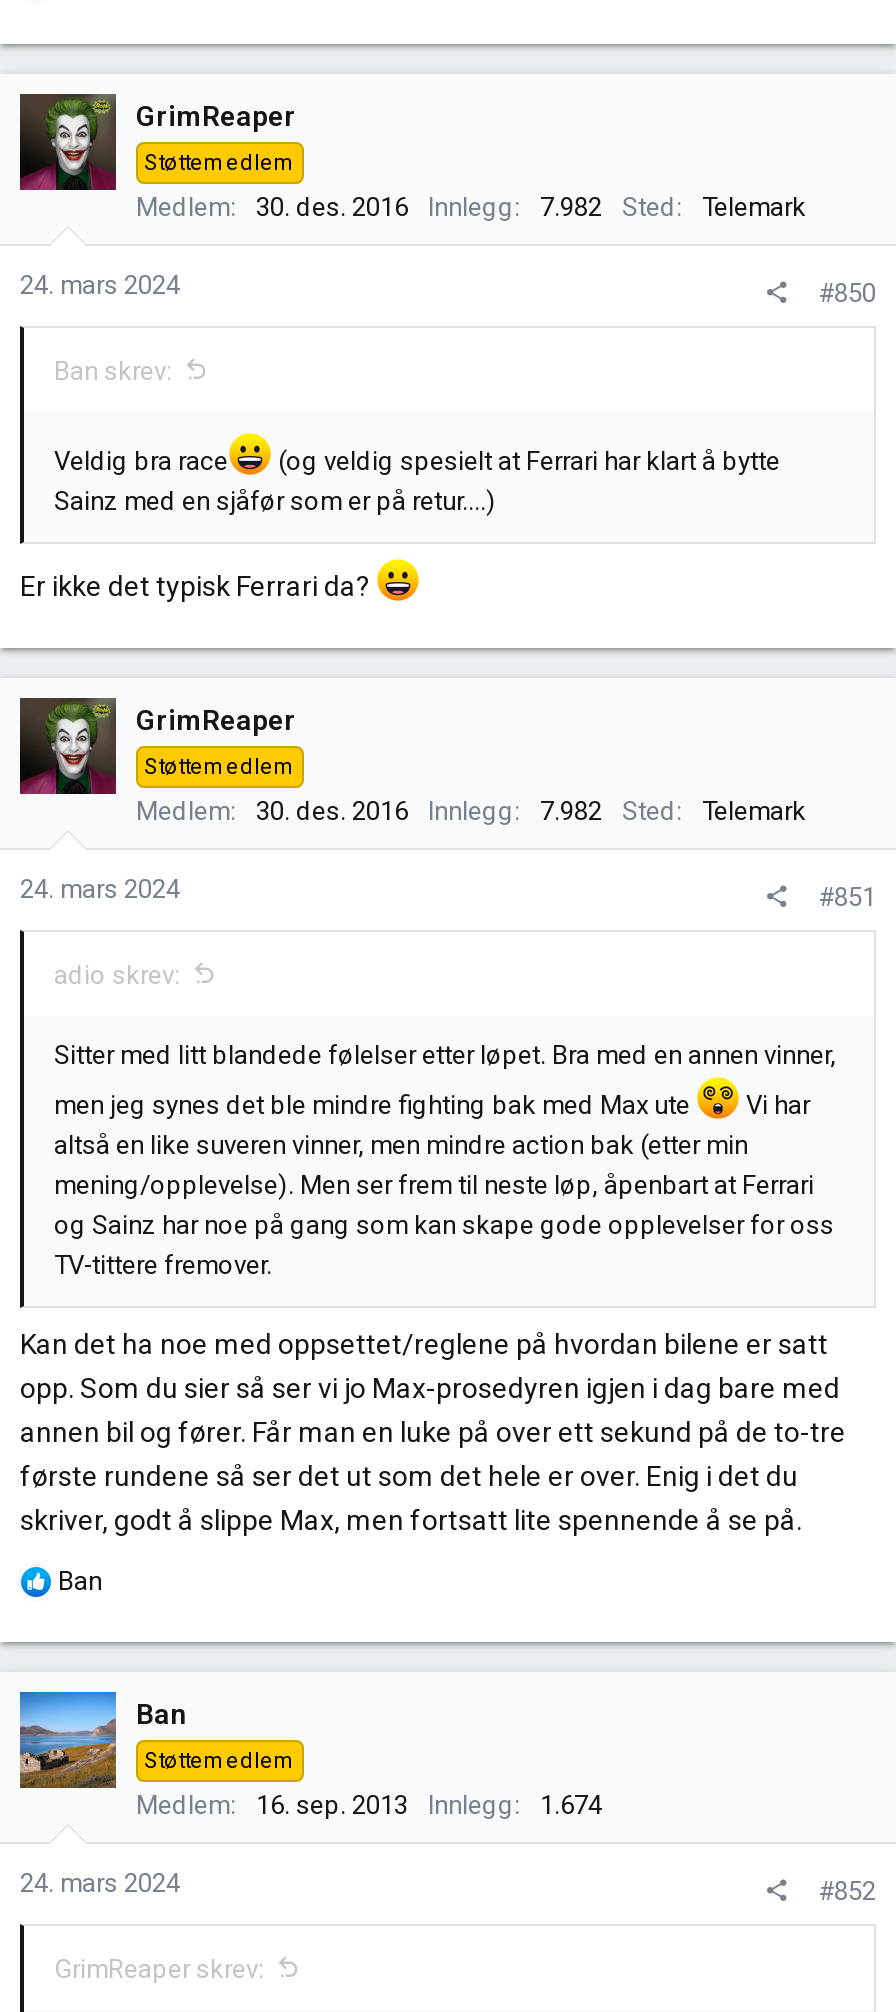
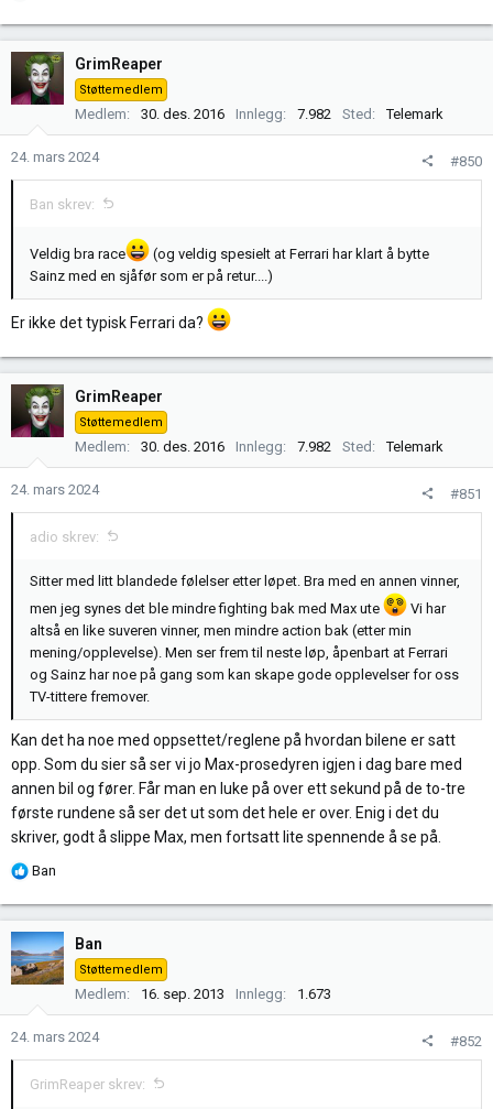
[136,1789,602,1819] Medlem 16. sep. 2013 Innlegg 1.674 -> [75,985,331,1002] Medlem 16. sep. 2013 Innlegg 1.673

